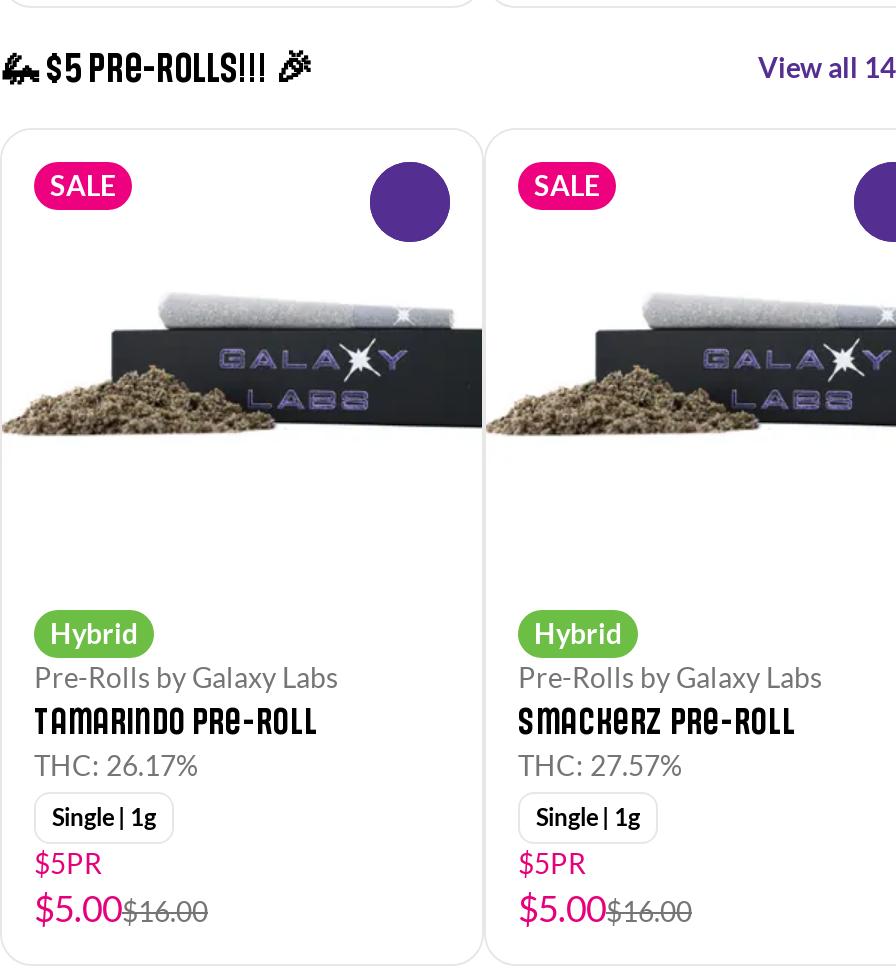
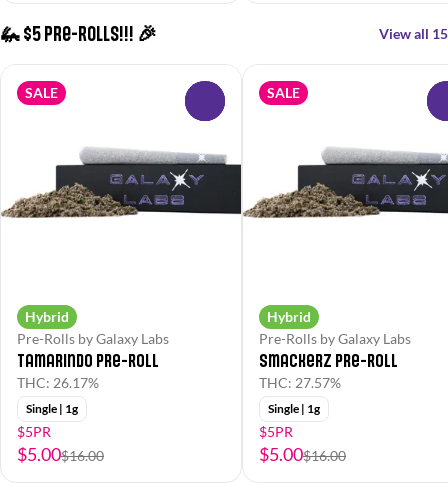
[758,50,896,84] View all 14 -> [379,25,448,42] View all 15

